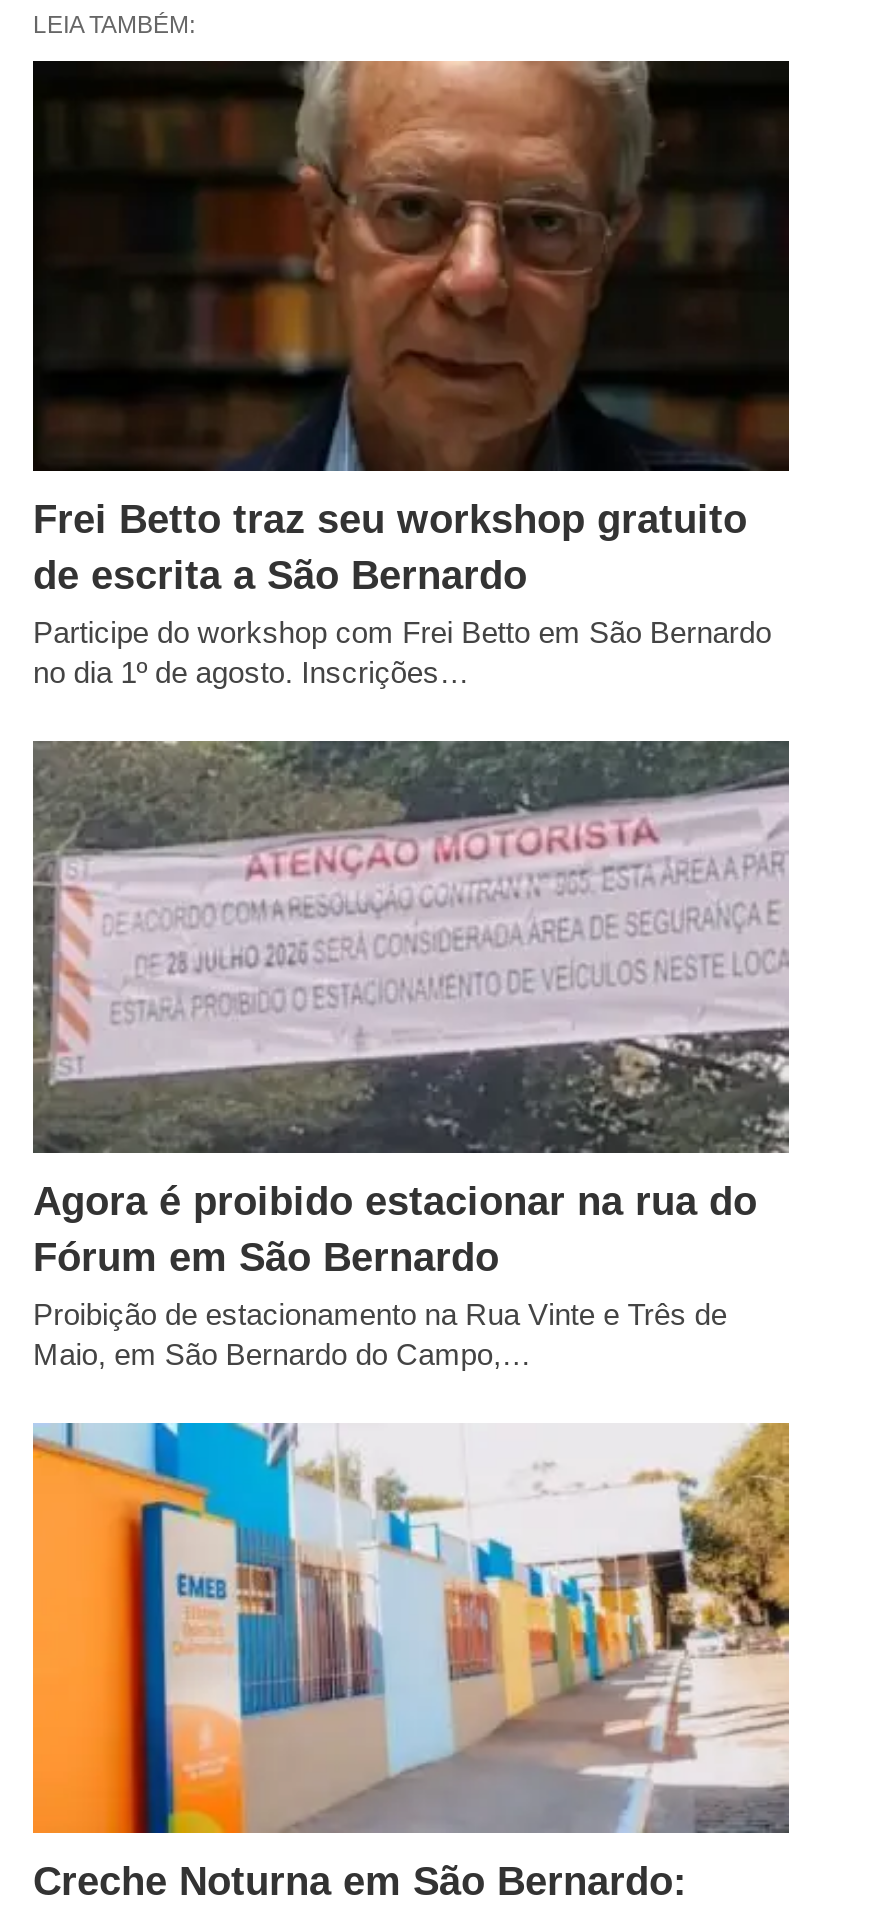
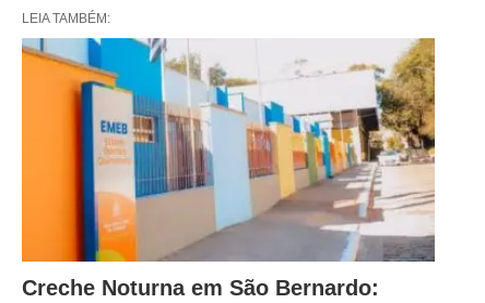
[31,59,791,690] [image] | Frei Betto traz seu workshop gratuito | de escrita a São Bernardo | Participe do workshop com Frei Betto em São Bernardo | no dia 1º de agosto. Inscrições… -> none
[31,739,791,1371] [image] | Agora é proibido estacionar na rua do | Fórum em São Bernardo | Proibição de estacionamento na Rua Vinte e Três de | Maio, em São Bernardo do Campo,… -> none

